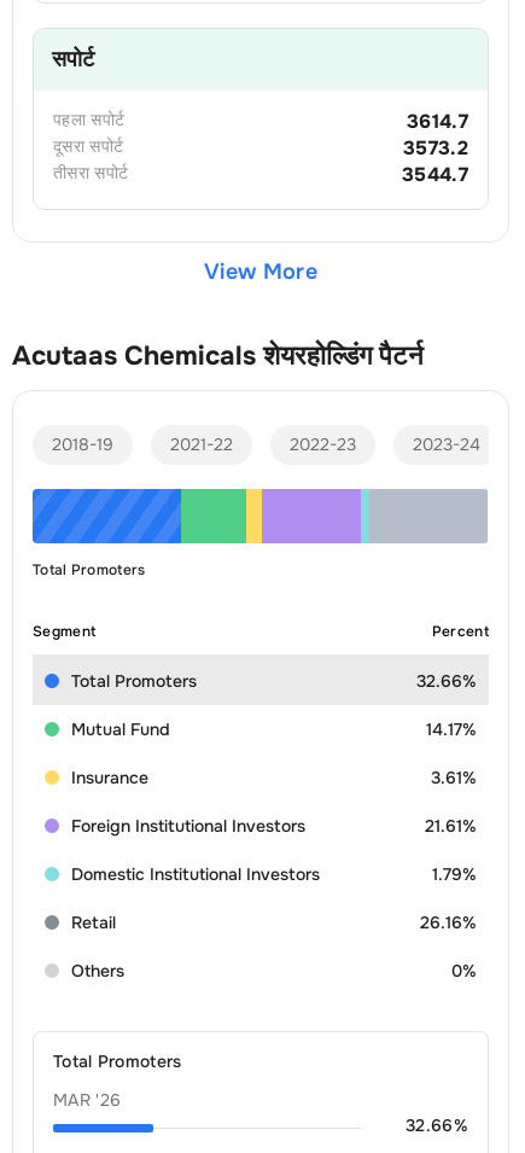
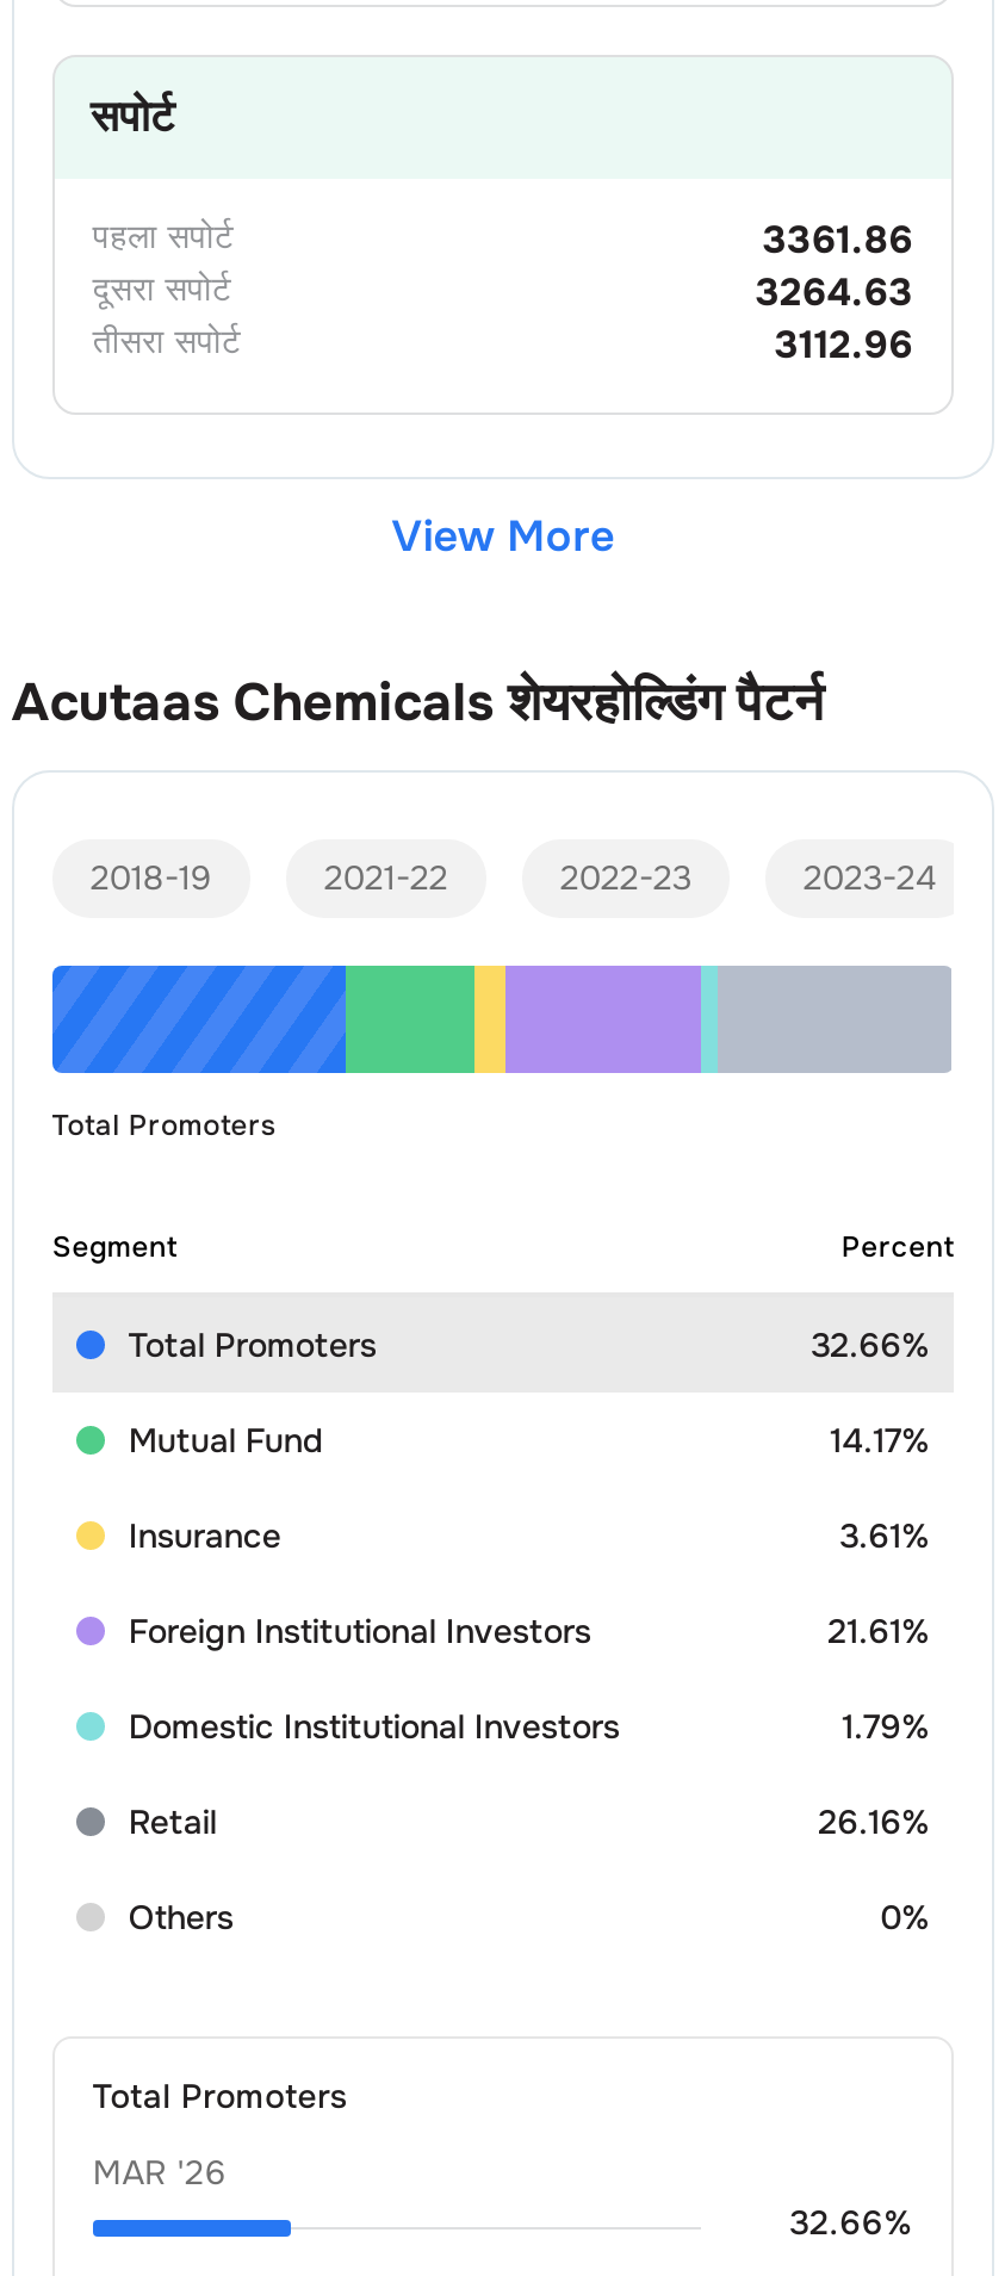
[407,109,468,134] 3614.7 -> [763,215,913,265] 3361.86
[403,135,468,161] 3573.2 -> [755,267,913,317] 3264.63
[402,162,468,187] 3544.7 -> [774,320,913,370] 3112.96

